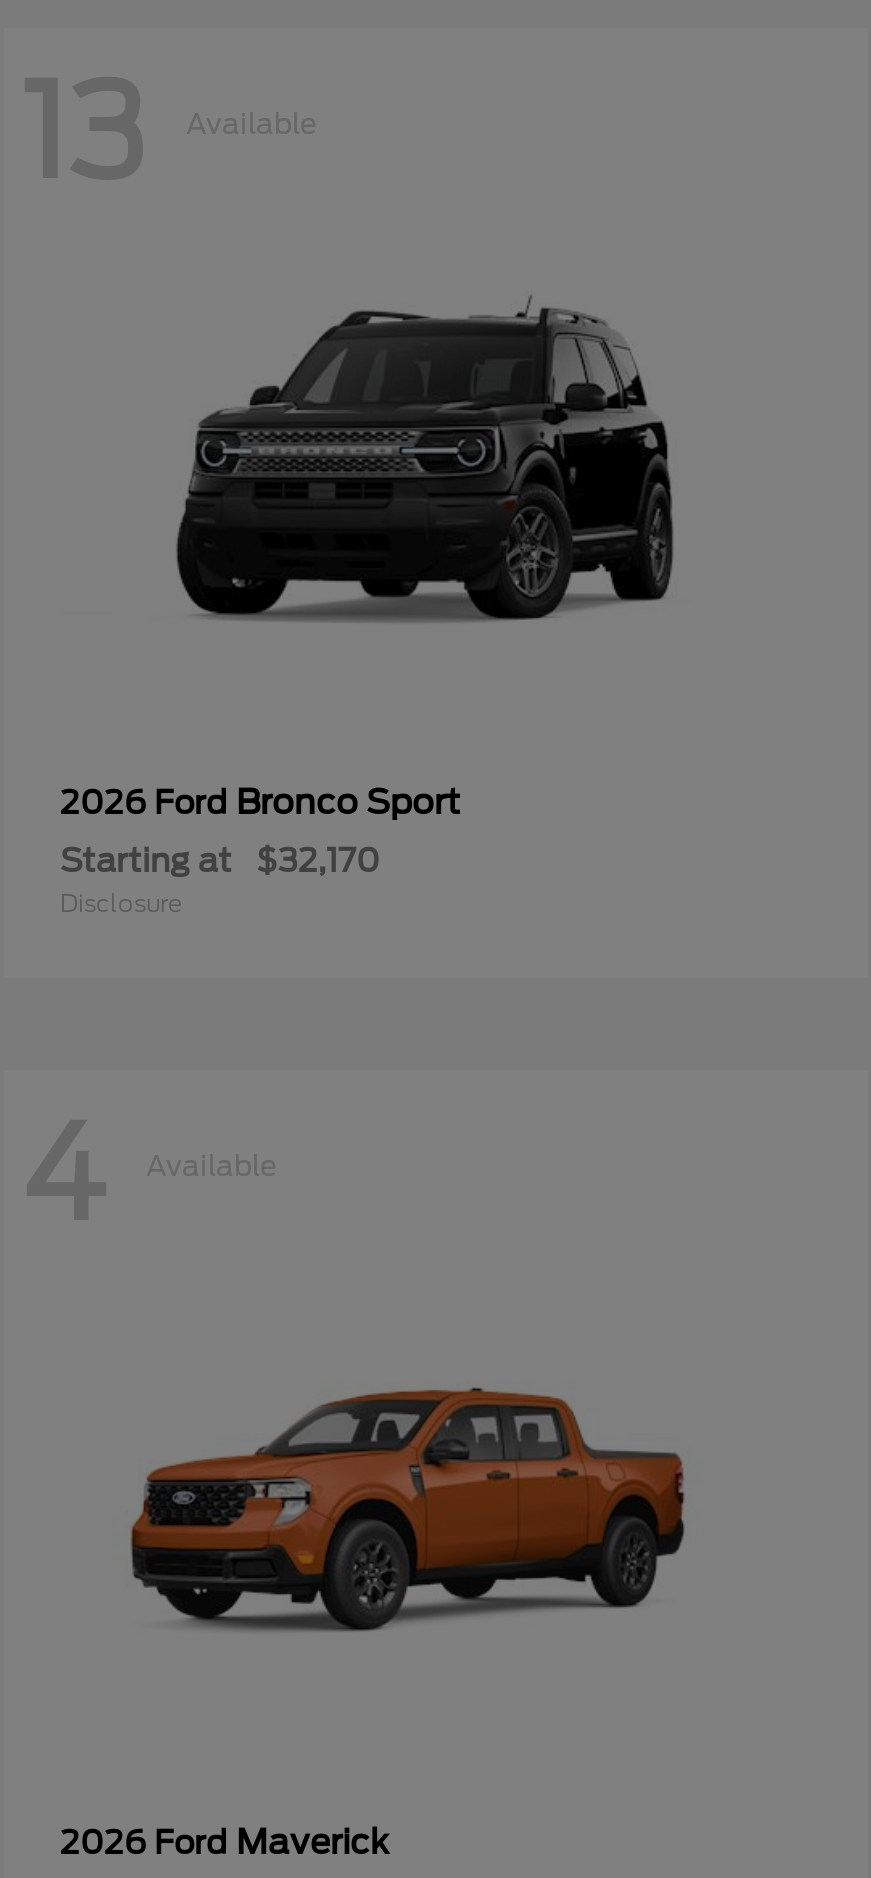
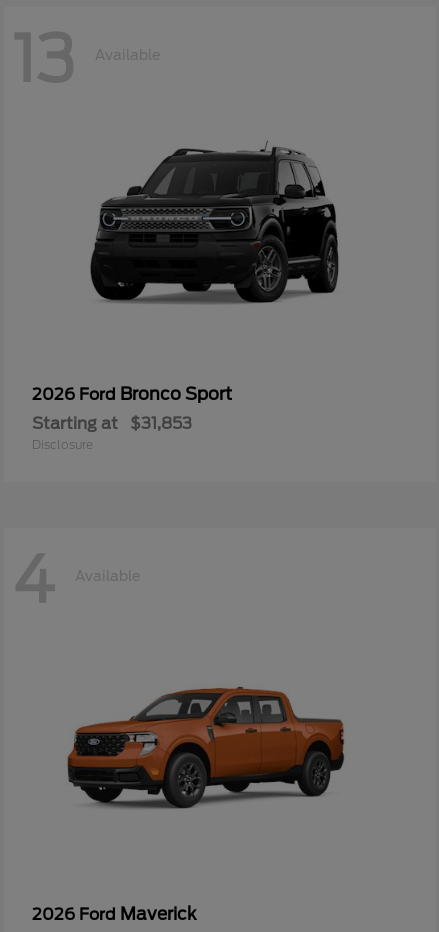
[60,841,380,879] Starting at $32,170 -> [32,414,192,433] Starting at $31,853

